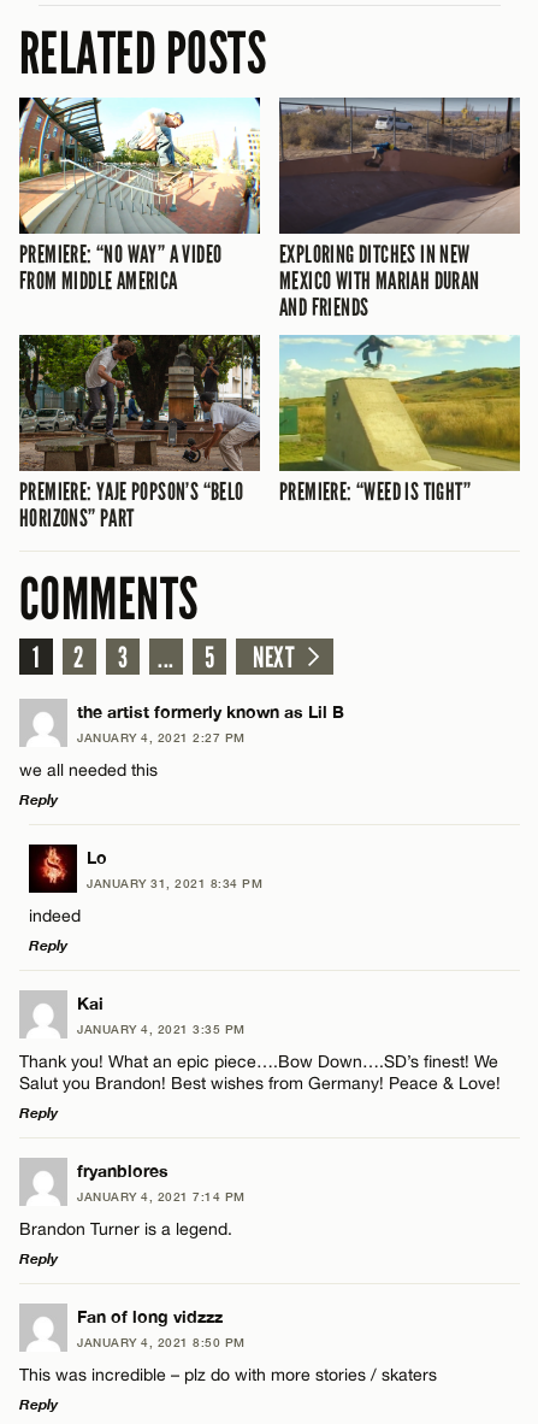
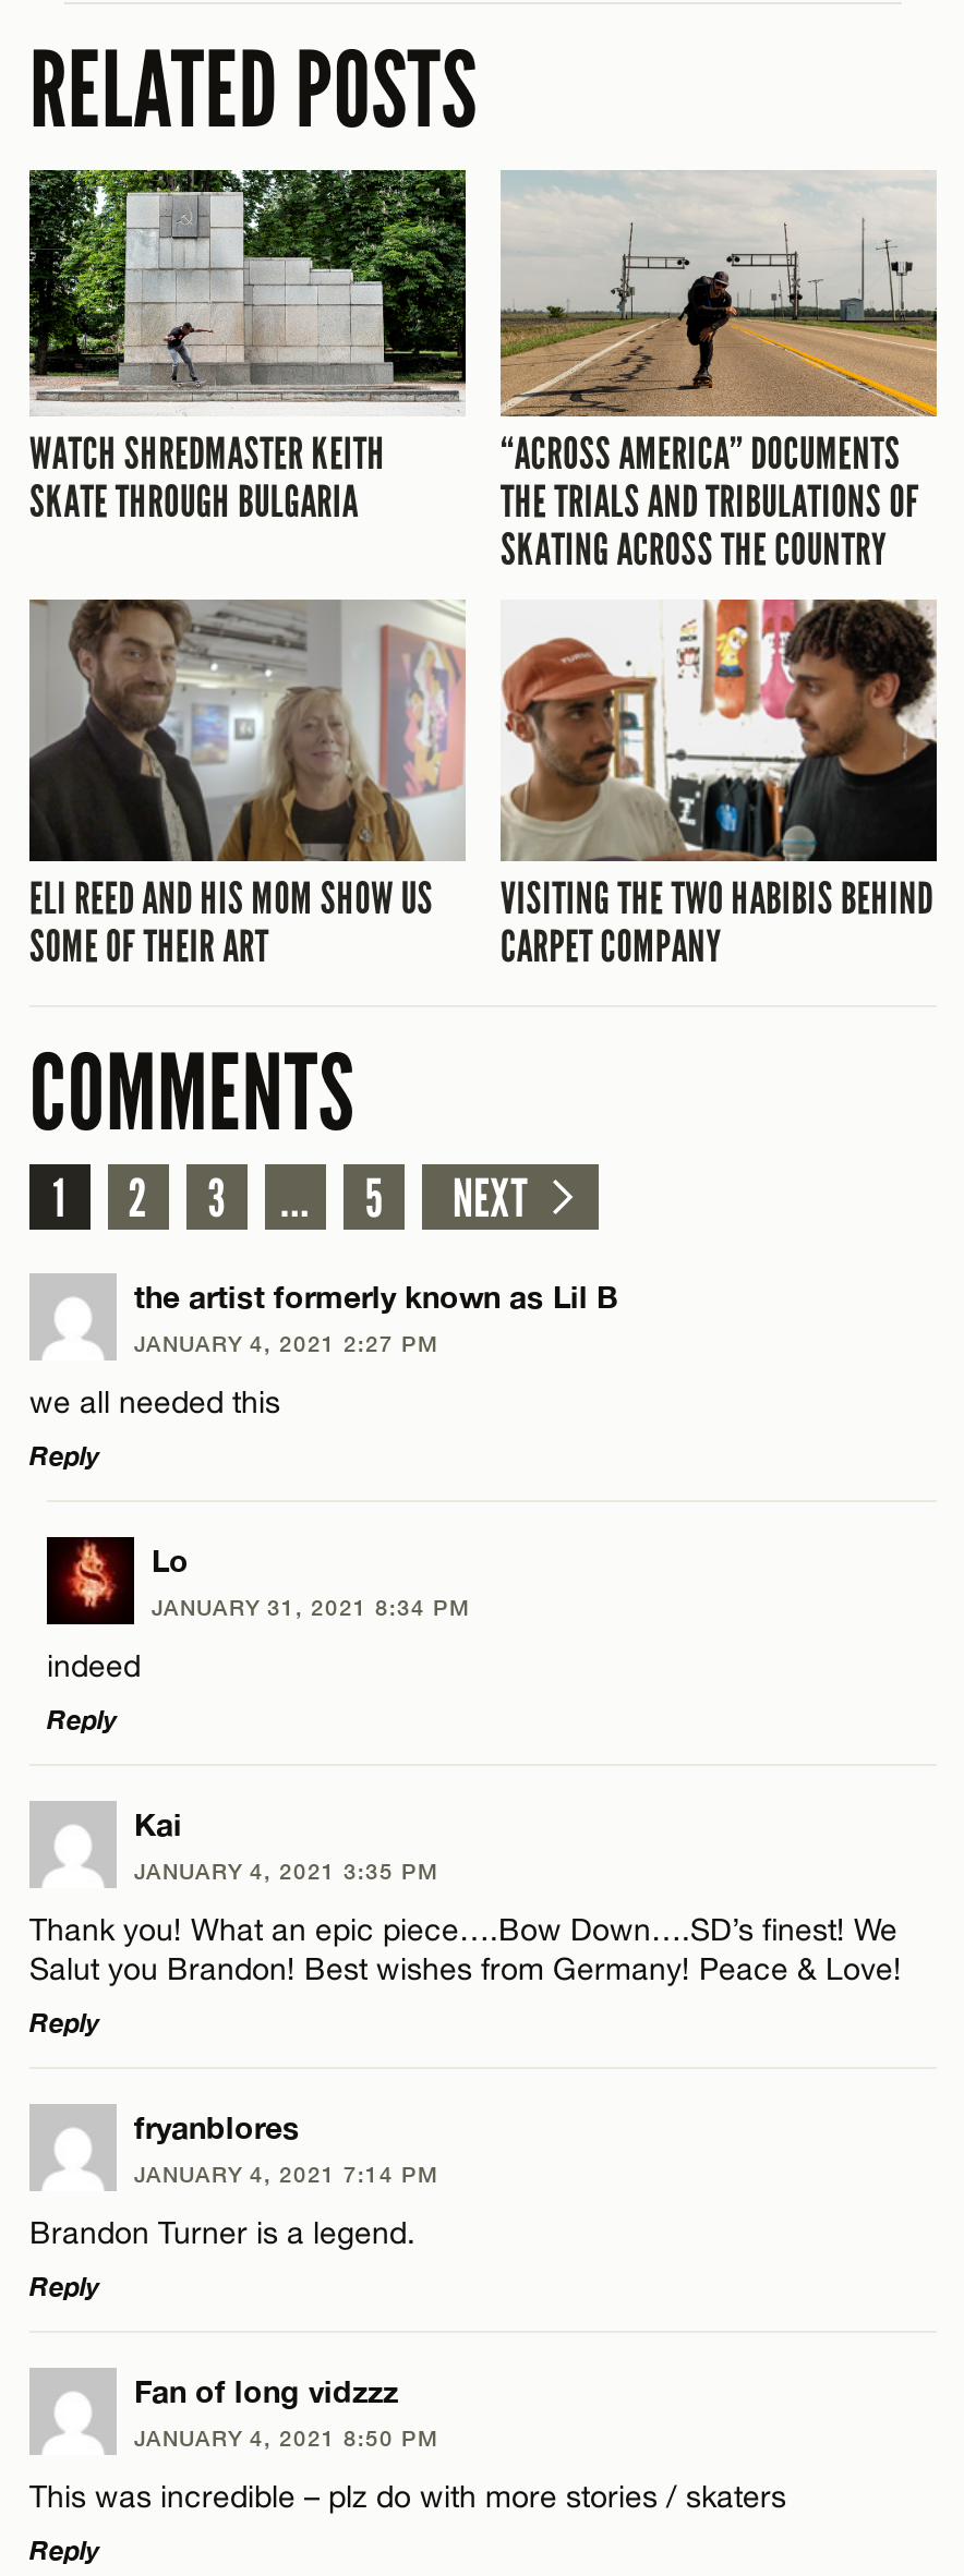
[18,96,261,295] [image] | PREMIERE: “NO WAY” A VIDEO | FROM MIDDLE AMERICA -> [27,168,468,527] [image] | WATCH SHREDMASTER KEITH | SKATE THROUGH BULGARIA
[278,98,521,321] [image] | EXPLORING DITCHES IN NEW | MEXICO WITH MARIAH DURAN | AND FRIENDS -> [498,172,939,575] [image] | “ACROSS AMERICA” DOCUMENTS | THE TRIALS AND TRIBULATIONS OF | SKATING ACROSS THE COUNTRY
[18,334,261,532] [image] | PREMIERE: YAJE POPSON’S “BELO | HORIZONS” PART -> [27,597,466,973] [image] | ELI REED AND HIS MOM SHOW US | SOME OF THEIR ART
[278,334,521,506] [image] | PREMIERE: “WEED IS TIGHT” -> [501,597,939,973] [image] | VISITING THE TWO HABIBIS BEHIND | CARPET COMPANY

